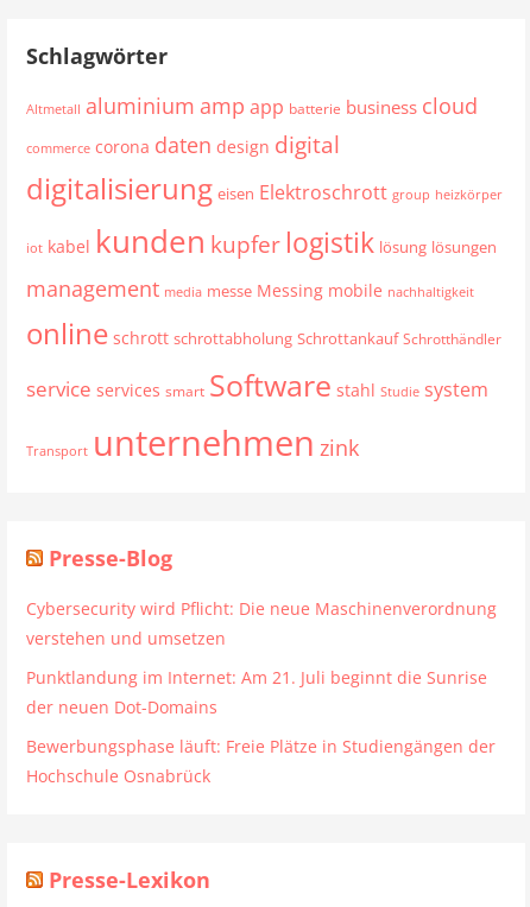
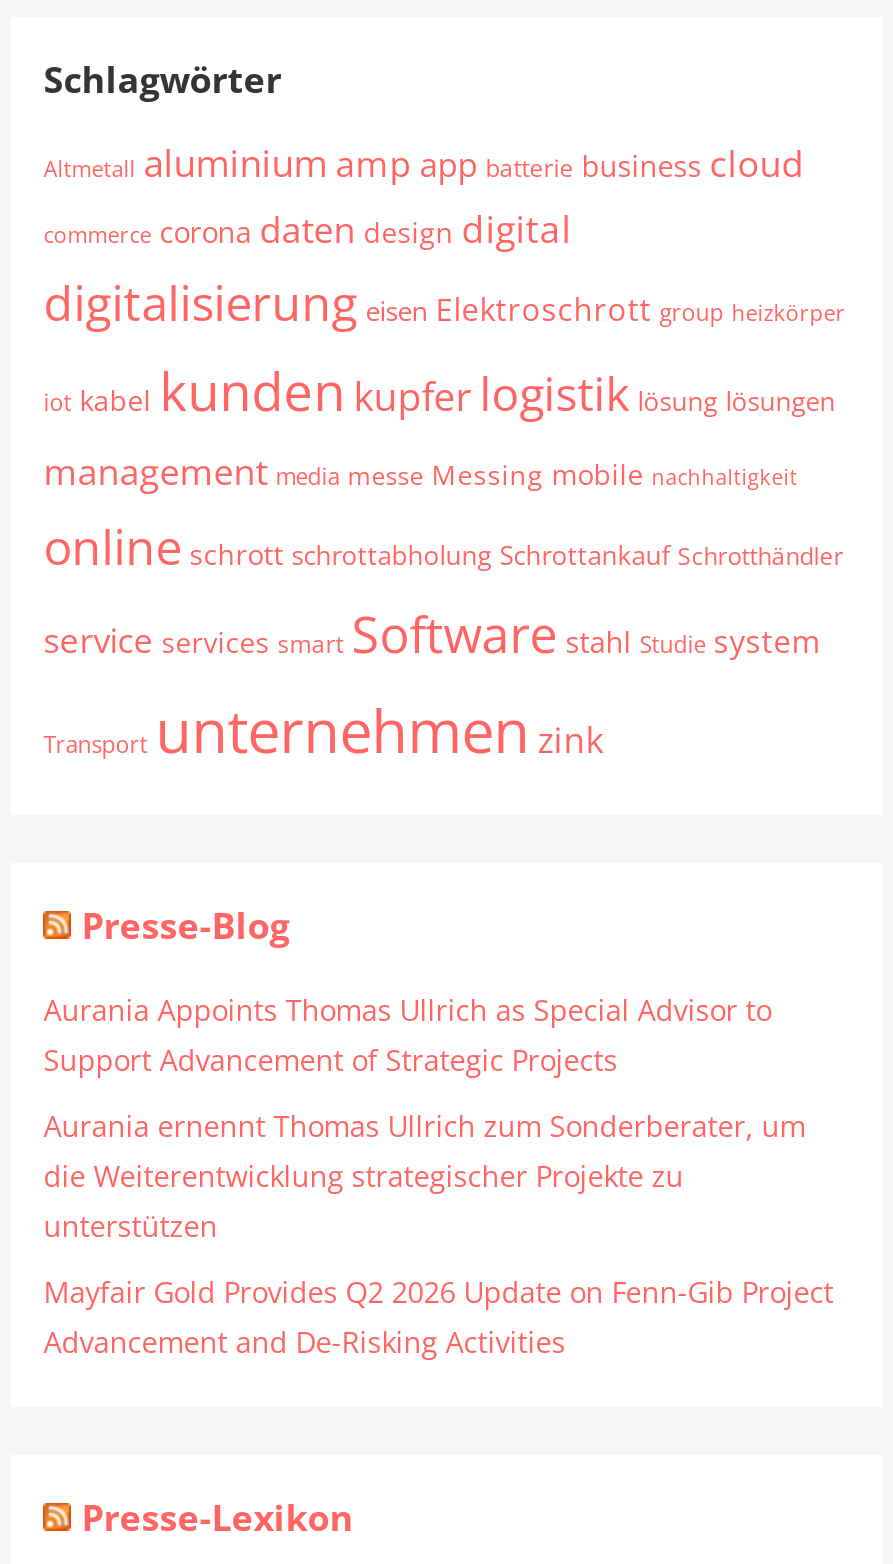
[26,597,497,650] Cybersecurity wird Pflicht: Die neue Maschinenverordnung | verstehen und umsetzen -> [43,991,771,1079] Aurania Appoints Thomas Ullrich as Special Advisor to | Support Advancement of Strategic Projects
[26,666,487,718] Punktlandung im Internet: Am 21. Juli beginnt die Sunrise | der neuen Dot-Domains -> [43,1107,805,1245] Aurania ernennt Thomas Ullrich zum Sonderberater, um | die Weiterentwicklung strategischer Projekte zu | unterstützen
[26,735,496,787] Bewerbungsphase läuft: Freie Plätze in Studiengängen der | Hochschule Osnabrück -> [43,1273,833,1361] Mayfair Gold Provides Q2 2026 Update on Fenn-Gib Project | Advancement and De-Risking Activities

